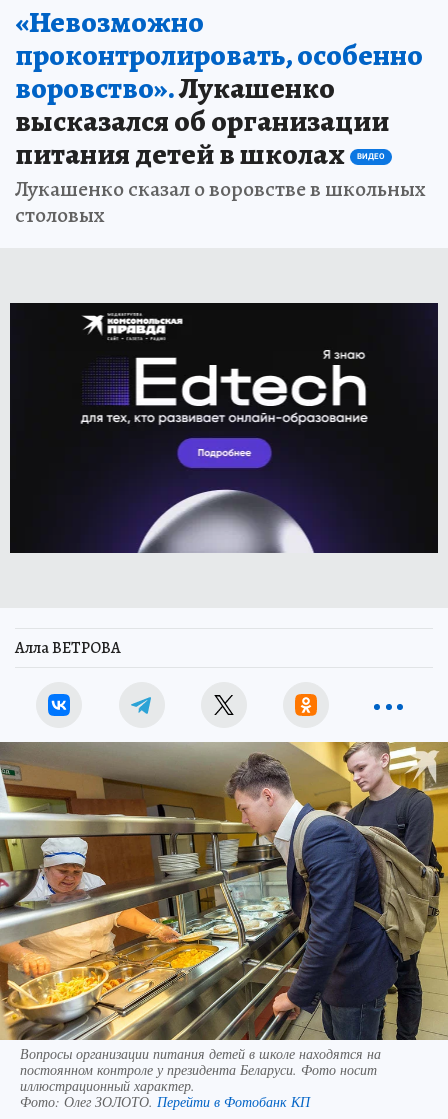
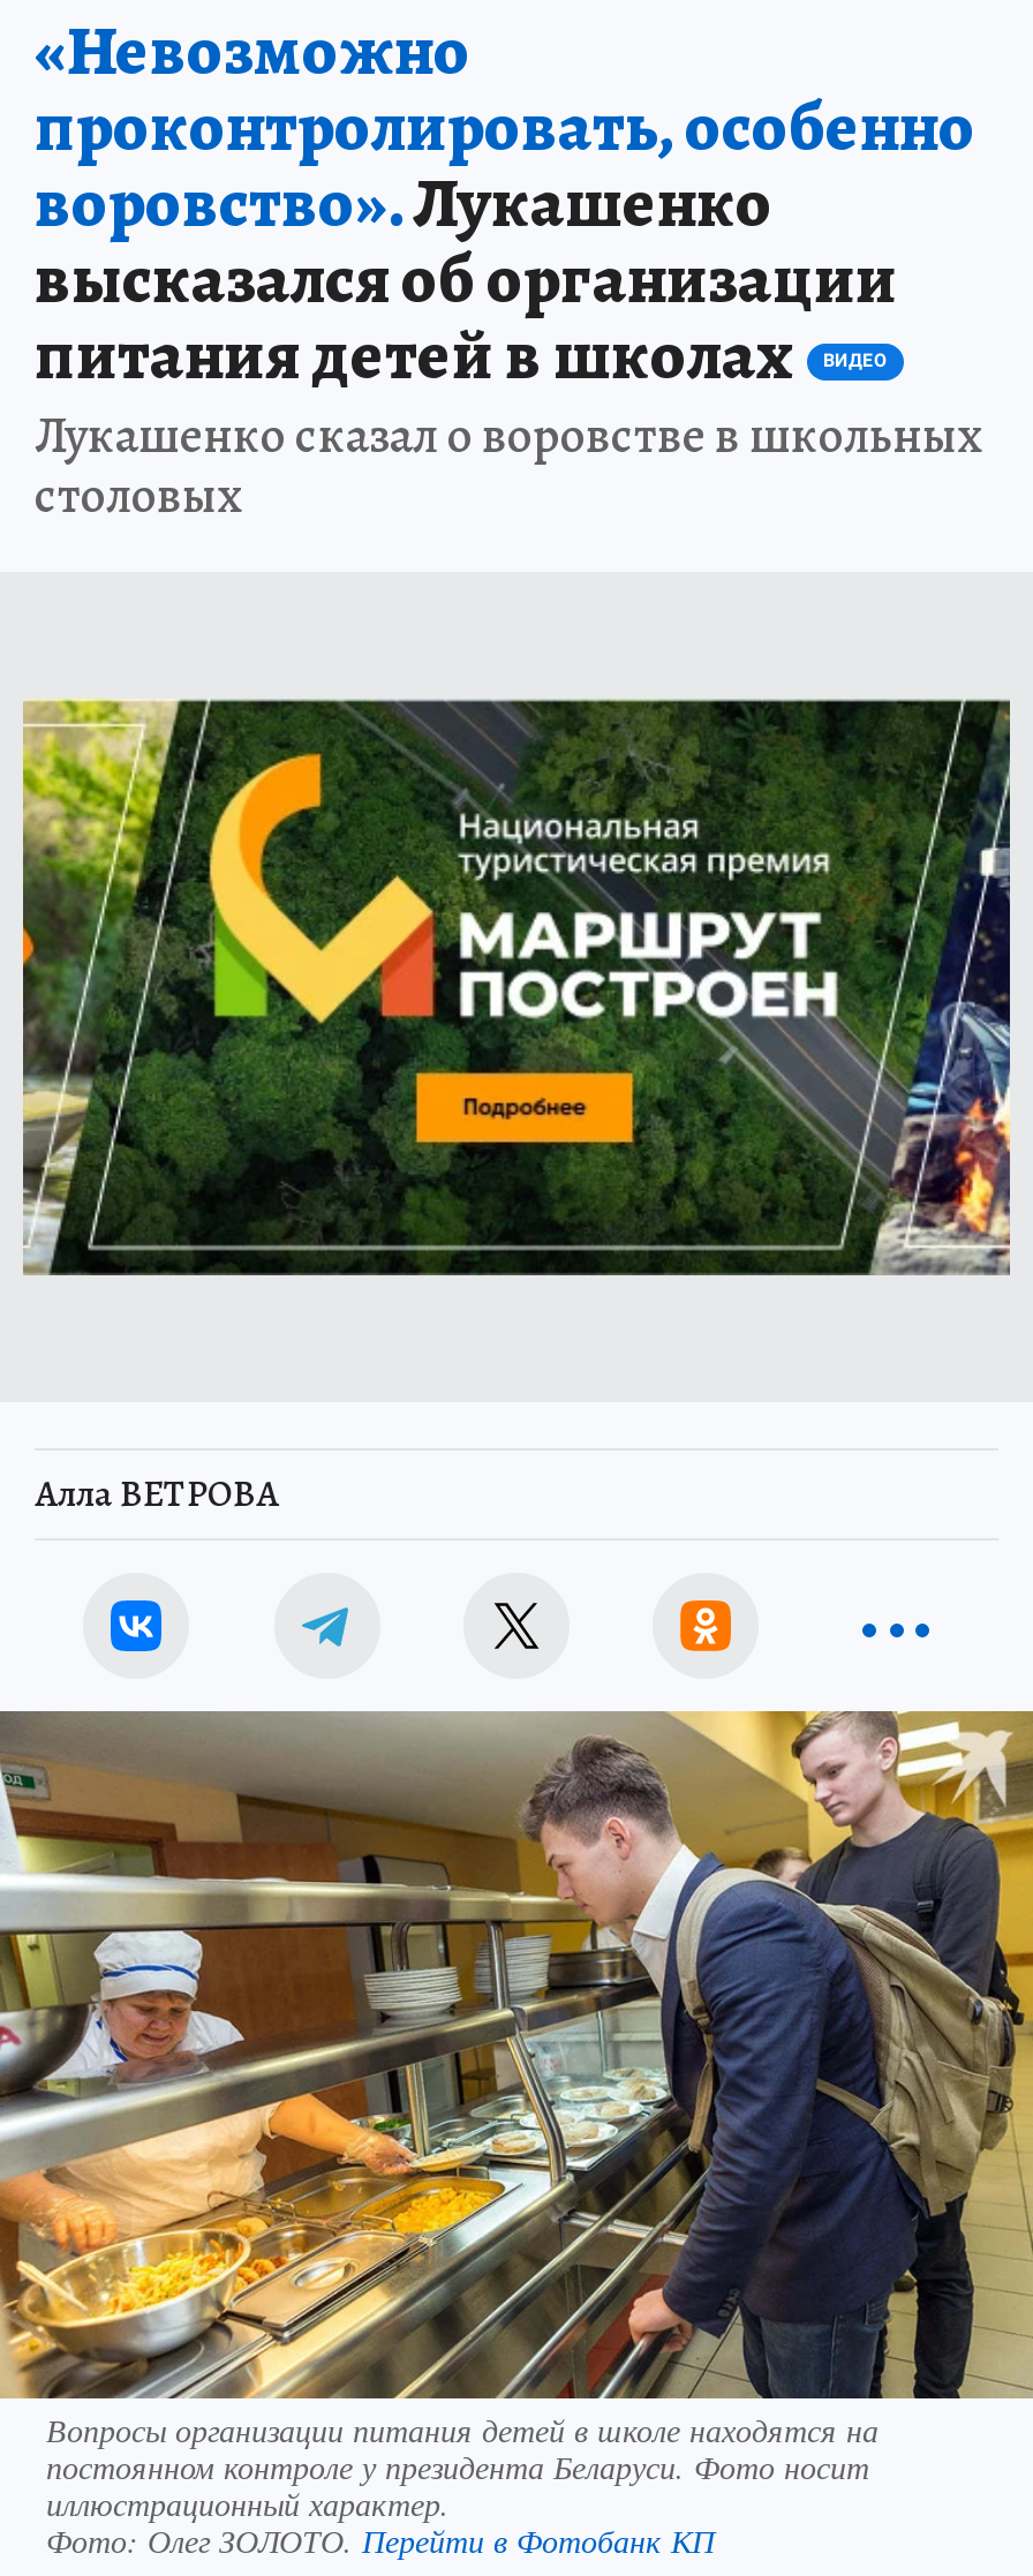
[9,302,439,553] [image] -> [21,699,1012,1278] [image]

